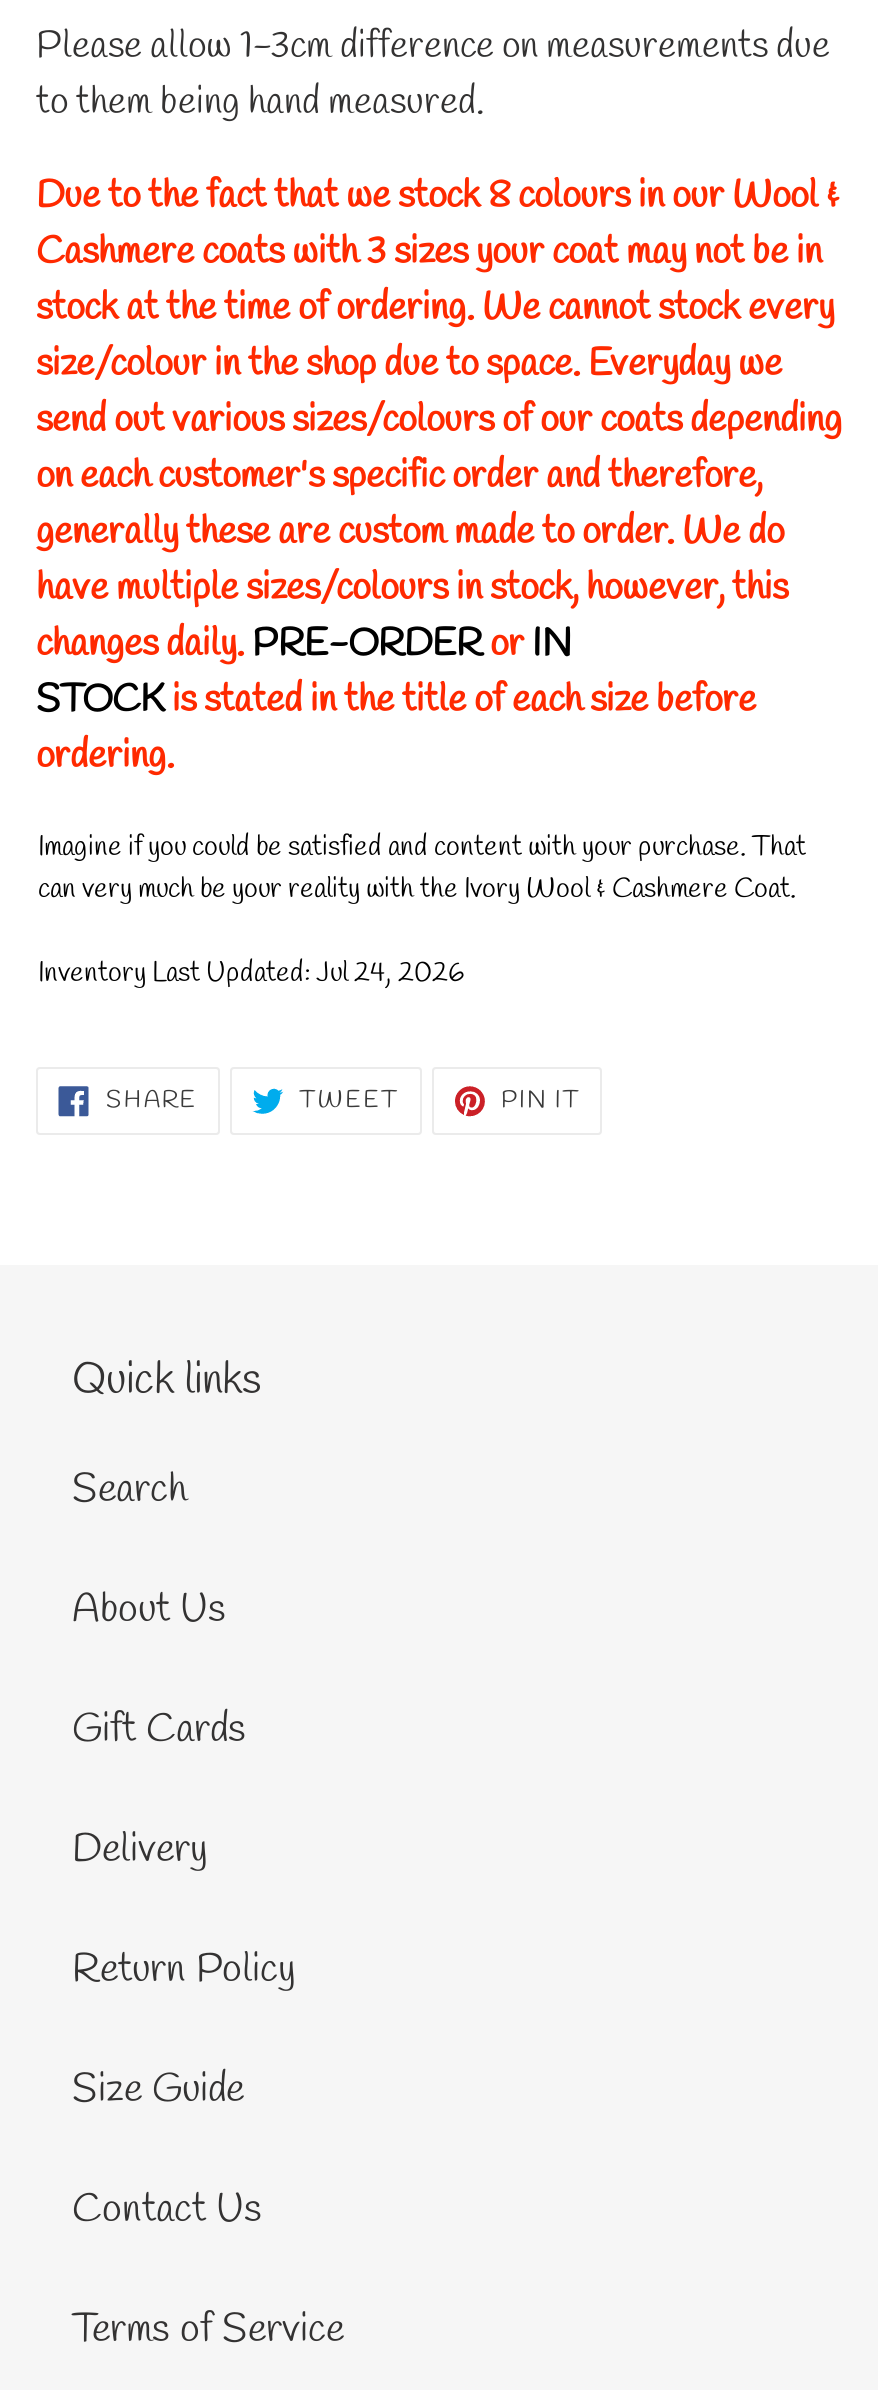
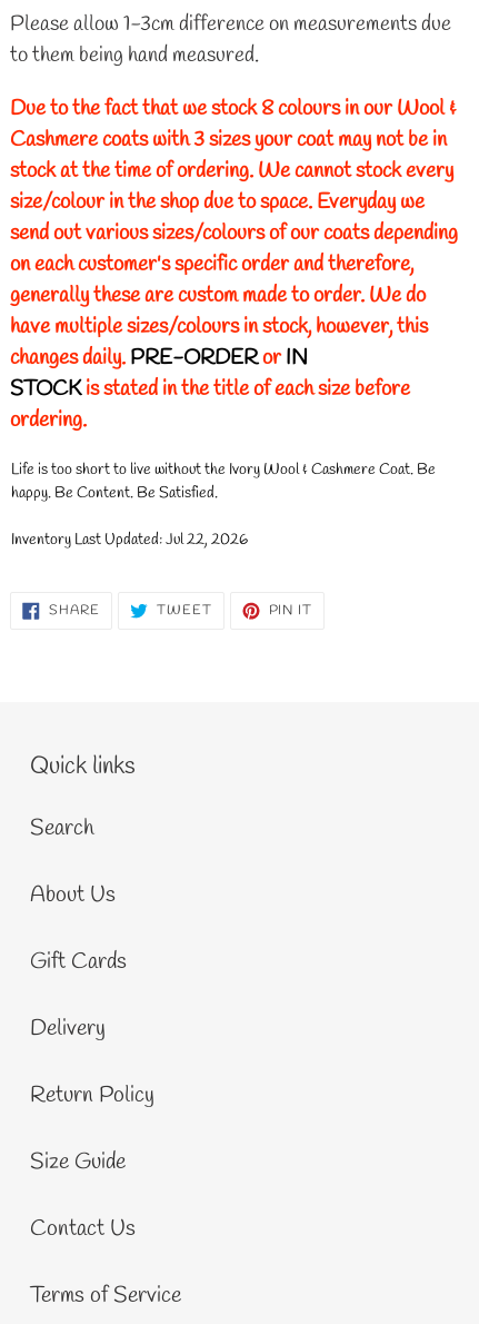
[38,829,806,909] Imagine if you could be satisfied and content with your purchase. That | can very much be your reality with the Ivory Wool & Cashmere Coat. -> [11,460,436,504] Life is too short to live without the Ivory Wool & Cashmere Coat. Be | happy. Be Content. Be Satisfied.
[38,955,464,993] Inventory Last Updated: Jul 24, 2026 -> [11,530,248,551] Inventory Last Updated: Jul 22, 2026

